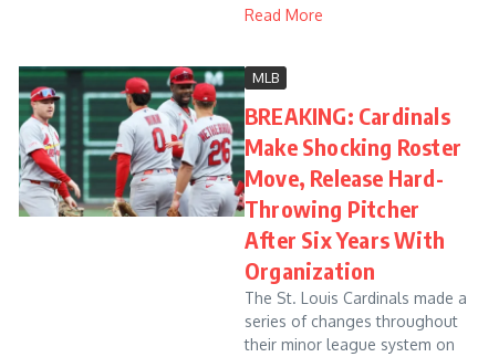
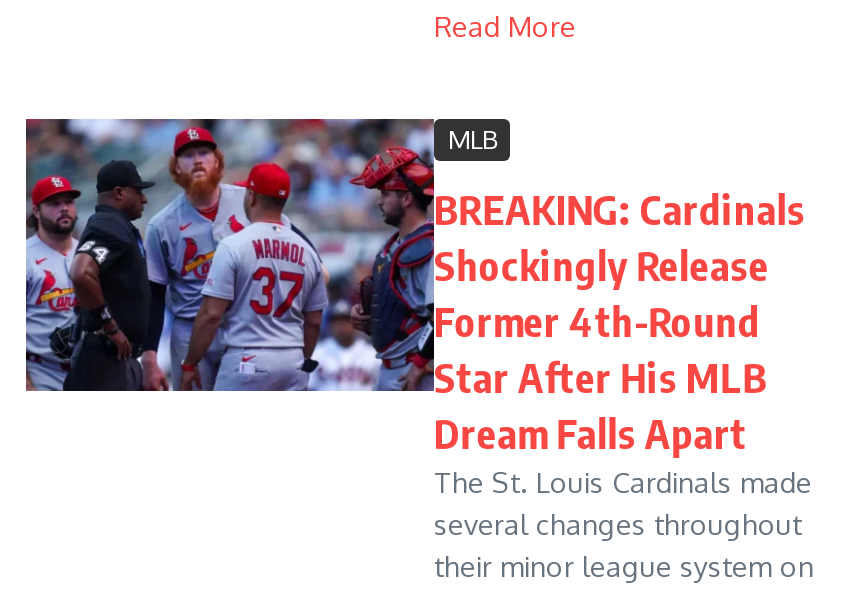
[19,65,467,330] [image] | Make Shocking Roster | Move, Release Hard- | Throwing Pitcher | After Six Years With | Organization | The St. Louis Cardinals made a | series of changes throughout -> [24,117,812,541] [image] | Shockingly Release | Former 4th-Round | Star After His MLB | Dream Falls Apart | The St. Louis Cardinals made | several changes throughout

